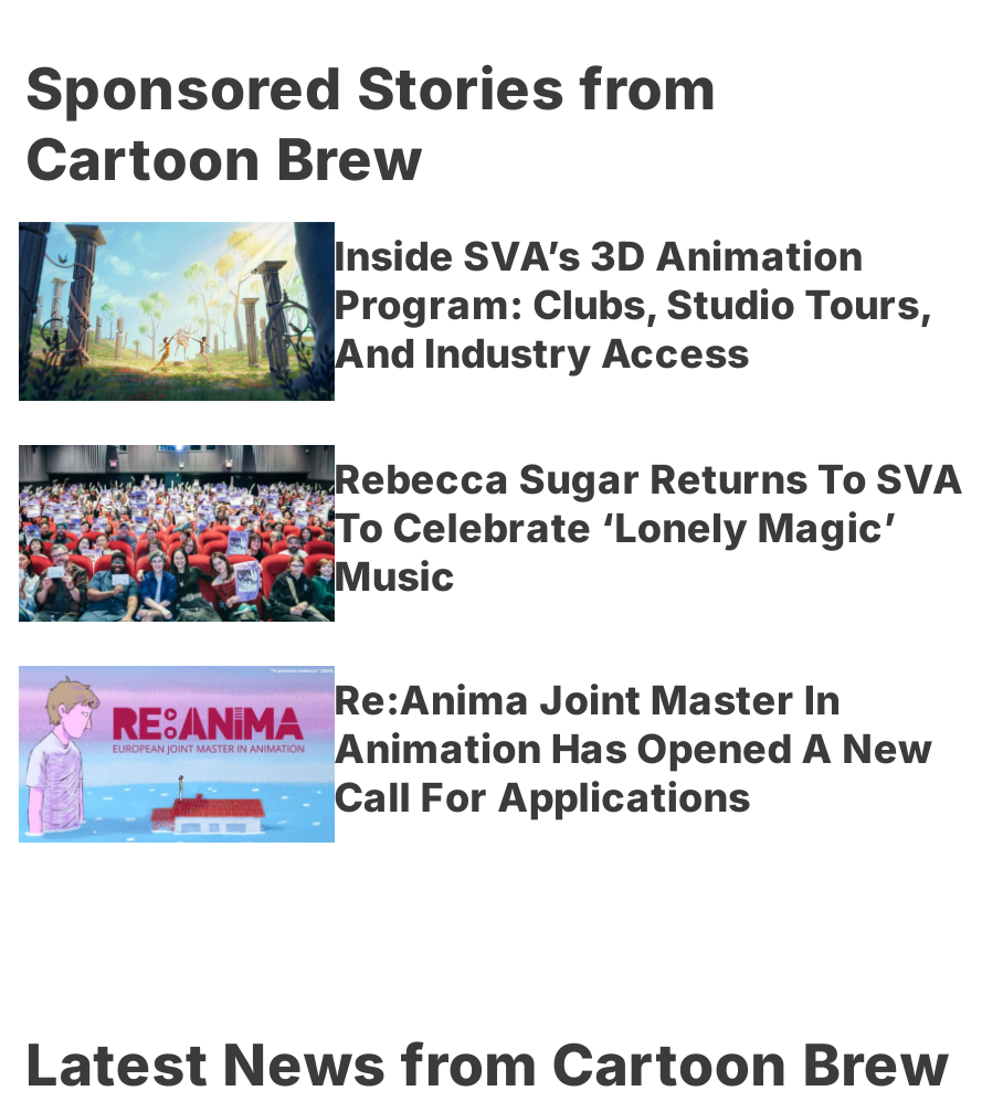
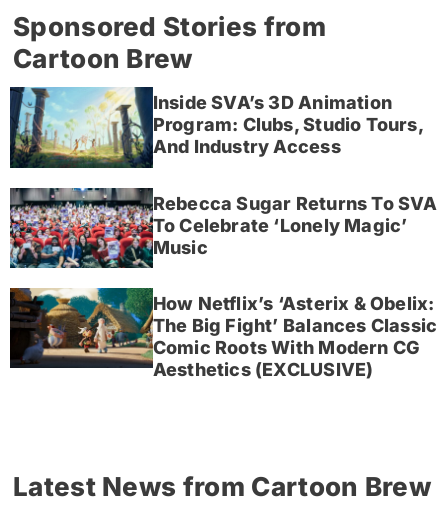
[19,666,934,845] [image] | Re:Anima Joint Master In | Animation Has Opened A New | Call For Applications -> [9,287,437,380] [image] | How Netflix’s ‘Asterix & Obelix: | The Big Fight’ Balances Classic | Comic Roots With Modern CG | Aesthetics (EXCLUSIVE)

